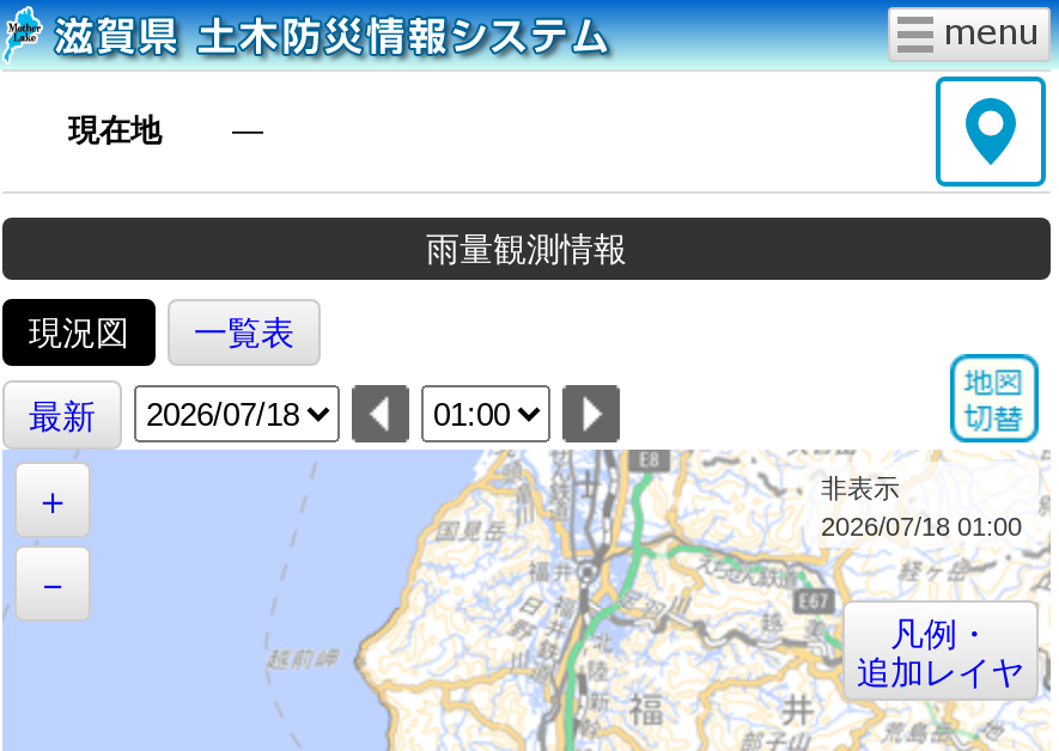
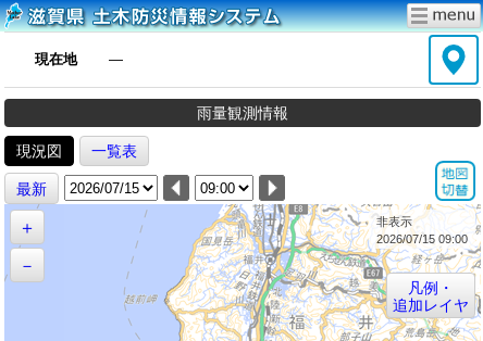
[821,512,1022,541] 2026/07/18 01:00 -> [376,232,468,245] 2026/07/15 09:00

